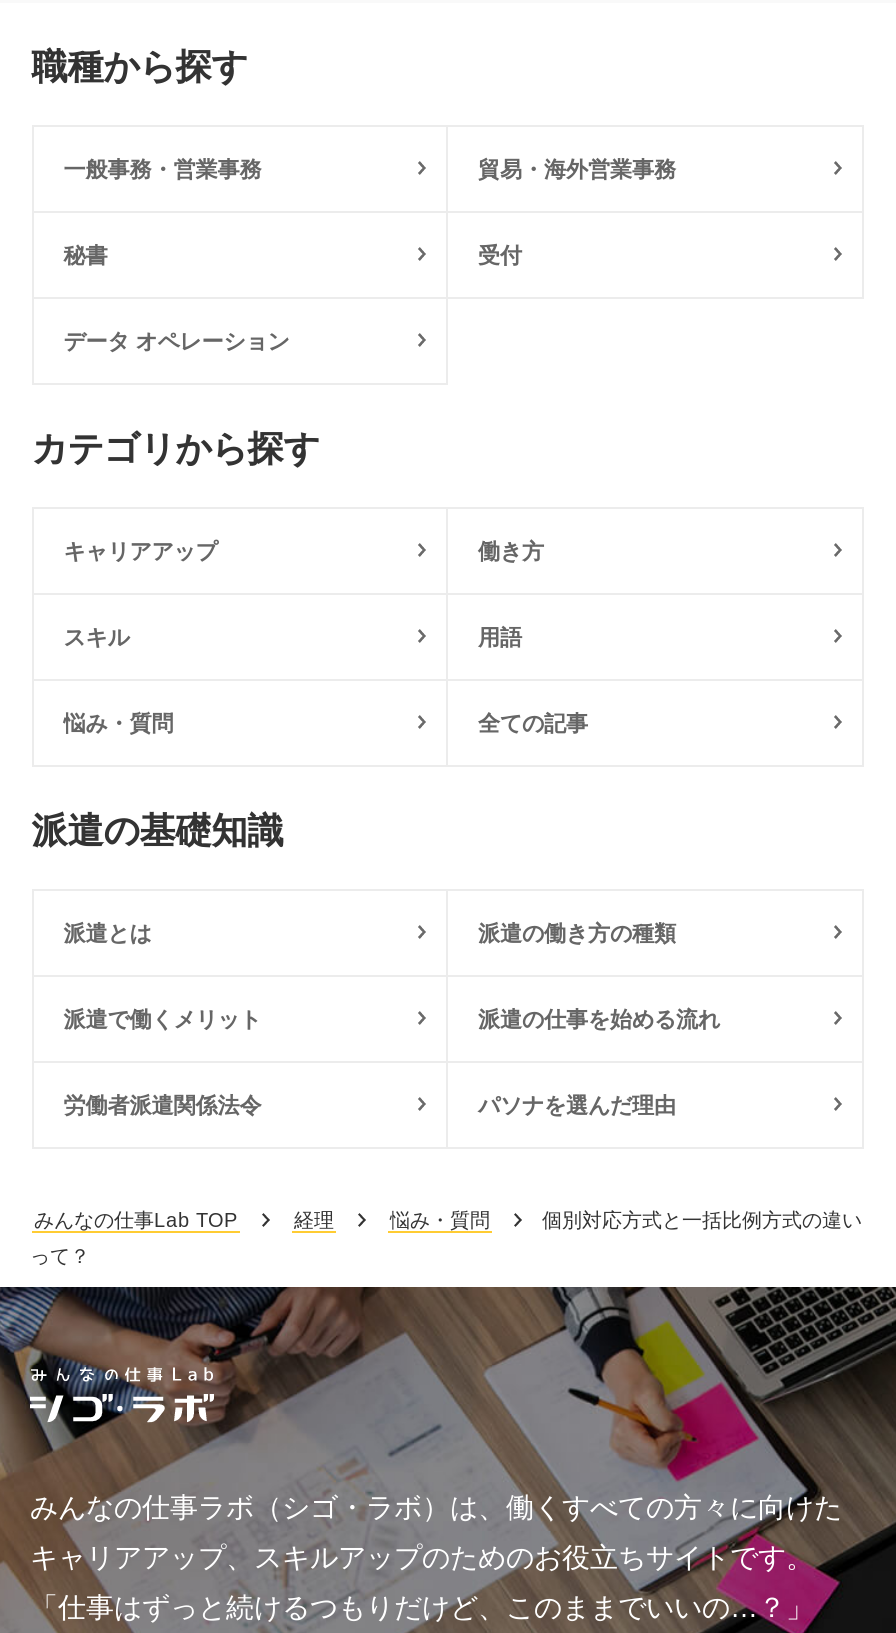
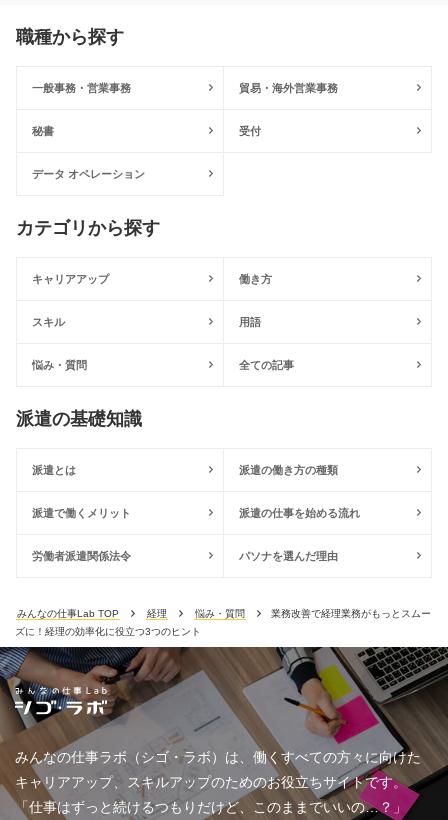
[542,1209,862,1231] 個別対応方式と一括比例方式の違い -> [271,608,431,619] 業務改善で経理業務がもっとスムー
[30,1245,90,1267] って？ -> [15,626,201,637] ズに！経理の効率化に役立つ3つのヒント

